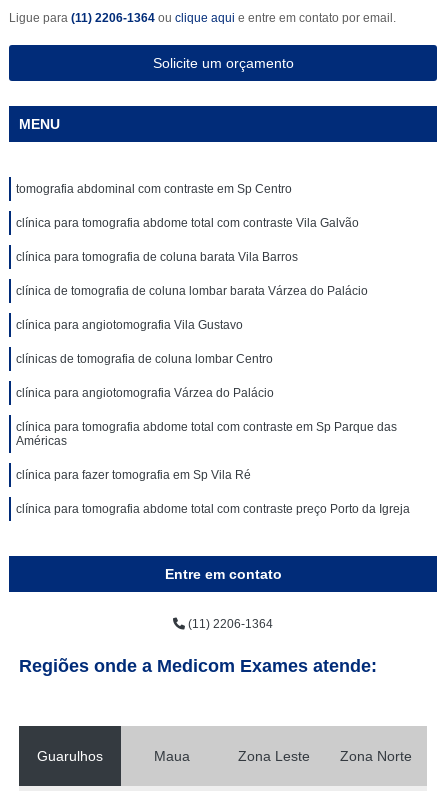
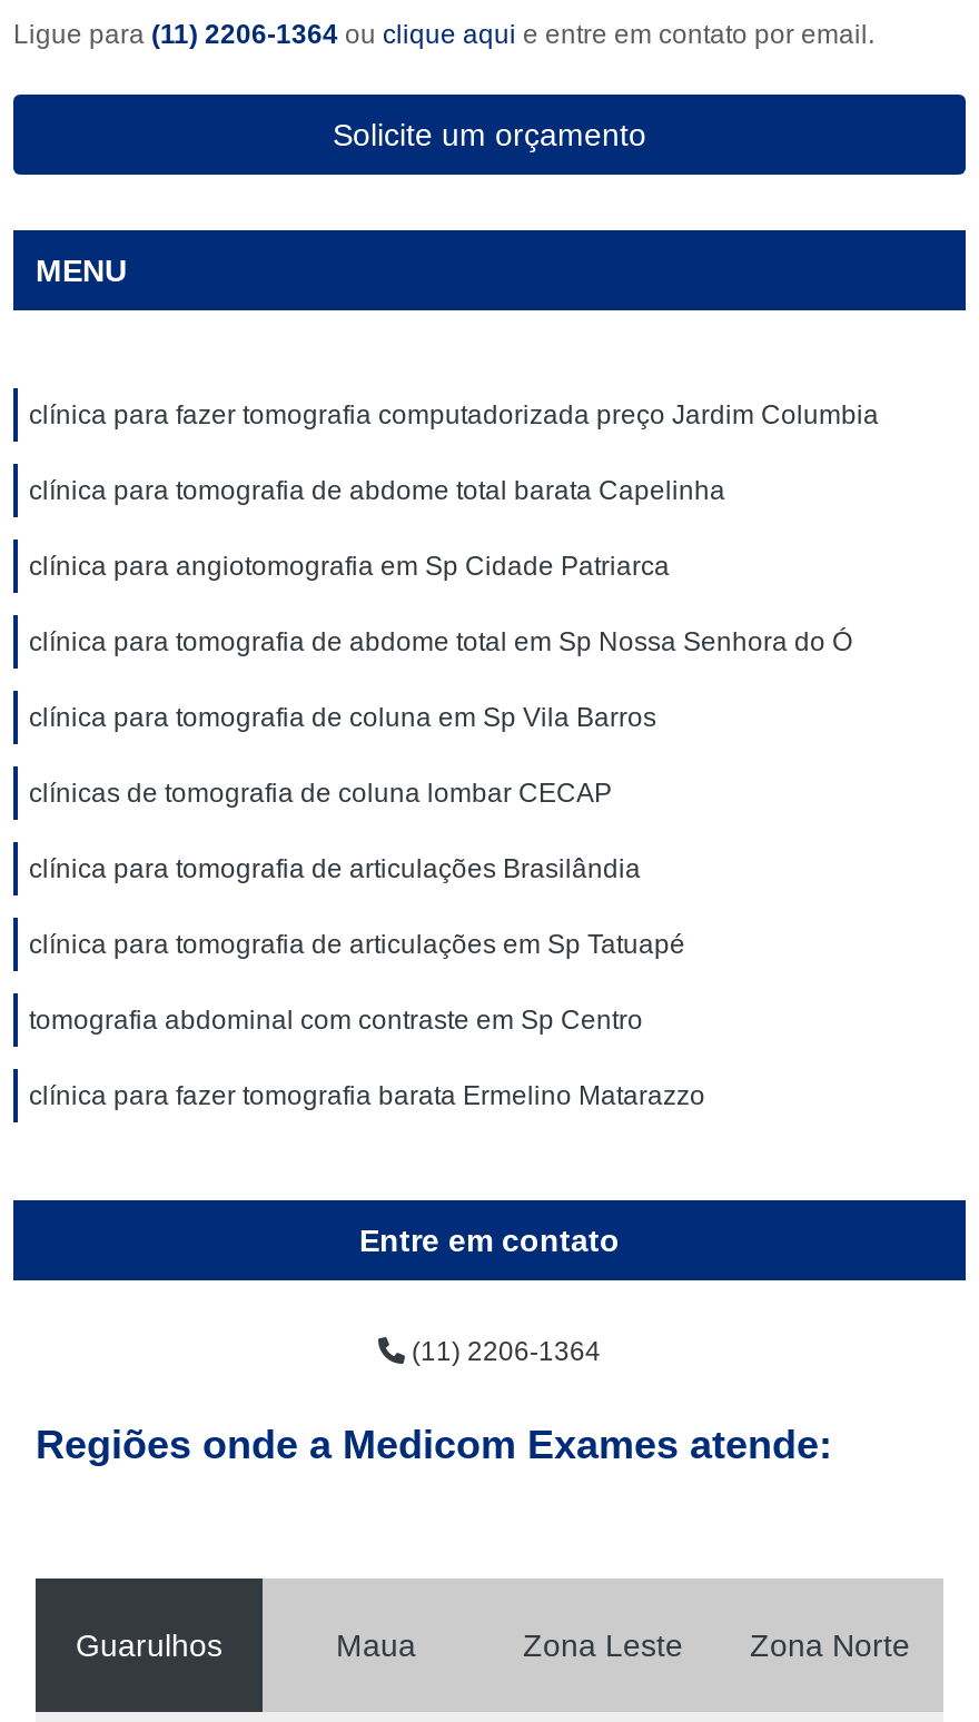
none -> [29,399,879,960] clínica para fazer tomografia computadorizada preço Jardim Columbia | clínica para tomografia de abdome total barata Capelinha | clínica para angiotomografia em Sp Cidade Patriarca | clínica para tomografia de abdome total em Sp Nossa Senhora do Ó | clínica para tomografia de coluna em Sp Vila Barros | clínicas de tomografia de coluna lombar CECAP | clínica para tomografia de articulações Brasilândia | clínica para tomografia de articulações em Sp Tatuapé
moved [16,182,292,196] -> [29,1004,643,1036]: tomografia abdominal com contraste em Sp Centro
[16,216,410,516] clínica para tomografia abdome total com contraste Vila Galvão | clínica para tomografia de coluna barata Vila Barros | clínica de tomografia de coluna lombar barata Várzea do Palácio | clínica para angiotomografia Vila Gustavo | clínicas de tomografia de coluna lombar Centro | clínica para angiotomografia Várzea do Palácio | clínica para tomografia abdome total com contraste em Sp Parque das | Américas | clínica para fazer tomografia em Sp Vila Ré | clínica para tomografia abdome total com contraste preço Porto da Igreja -> [29,1080,705,1111] clínica para fazer tomografia barata Ermelino Matarazzo

